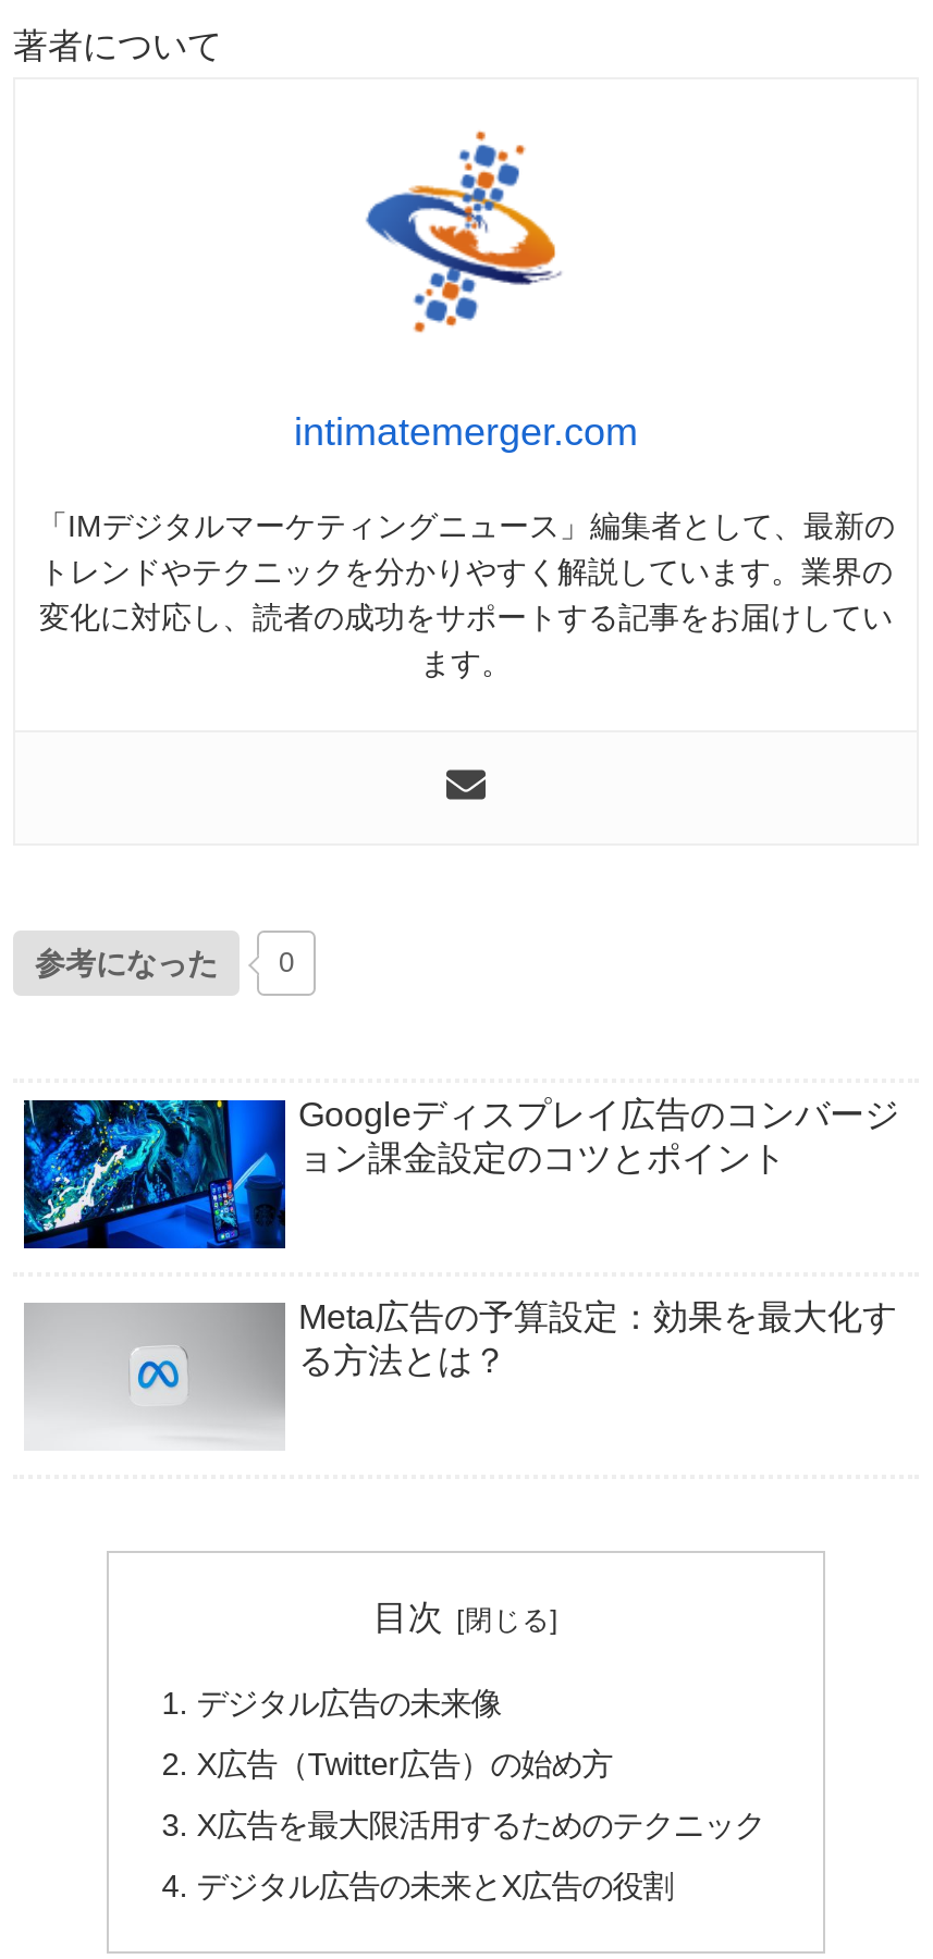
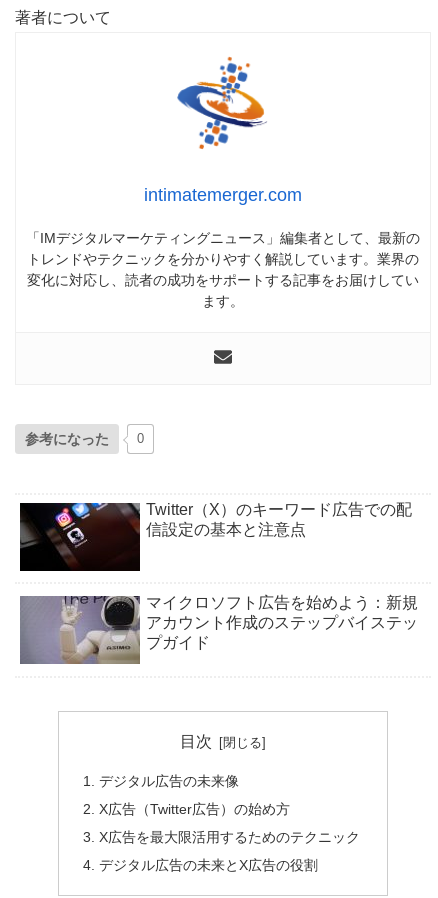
[22,1097,899,1252] [image] | Googleディスプレイ広告のコンバージ | ョン課金設定のコツとポイント -> [19,501,412,572] [image] | Twitter（X）のキーワード広告での配 | 信設定の基本と注意点
[24,1299,897,1450] [image] | Meta広告の予算設定：効果を最大化す | る方法とは？ -> [20,594,418,665] [image] | マイクロソフト広告を始めよう：新規 | アカウント作成のステップバイステッ | プガイド

